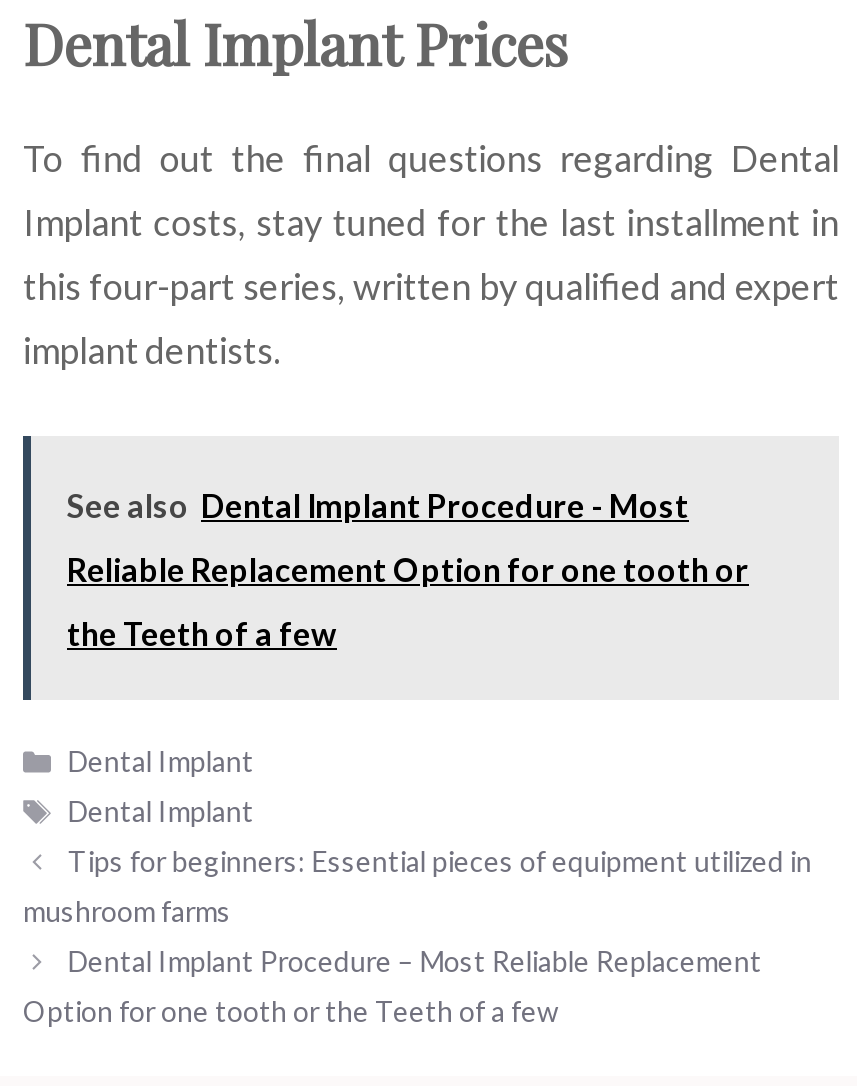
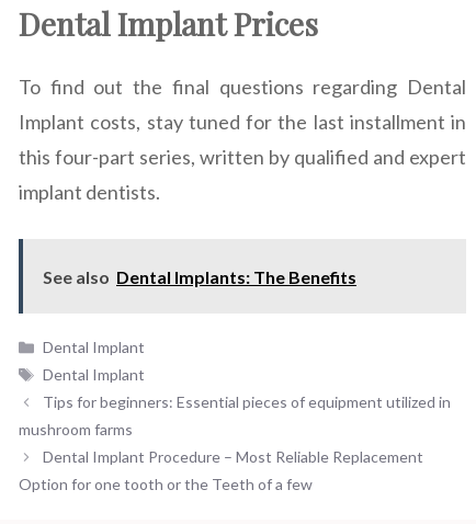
[67,486,749,652] See also Dental Implant Procedure - Most | Reliable Replacement Option for one tooth or | the Teeth of a few -> [43,267,356,287] See also Dental Implants: The Benefits

